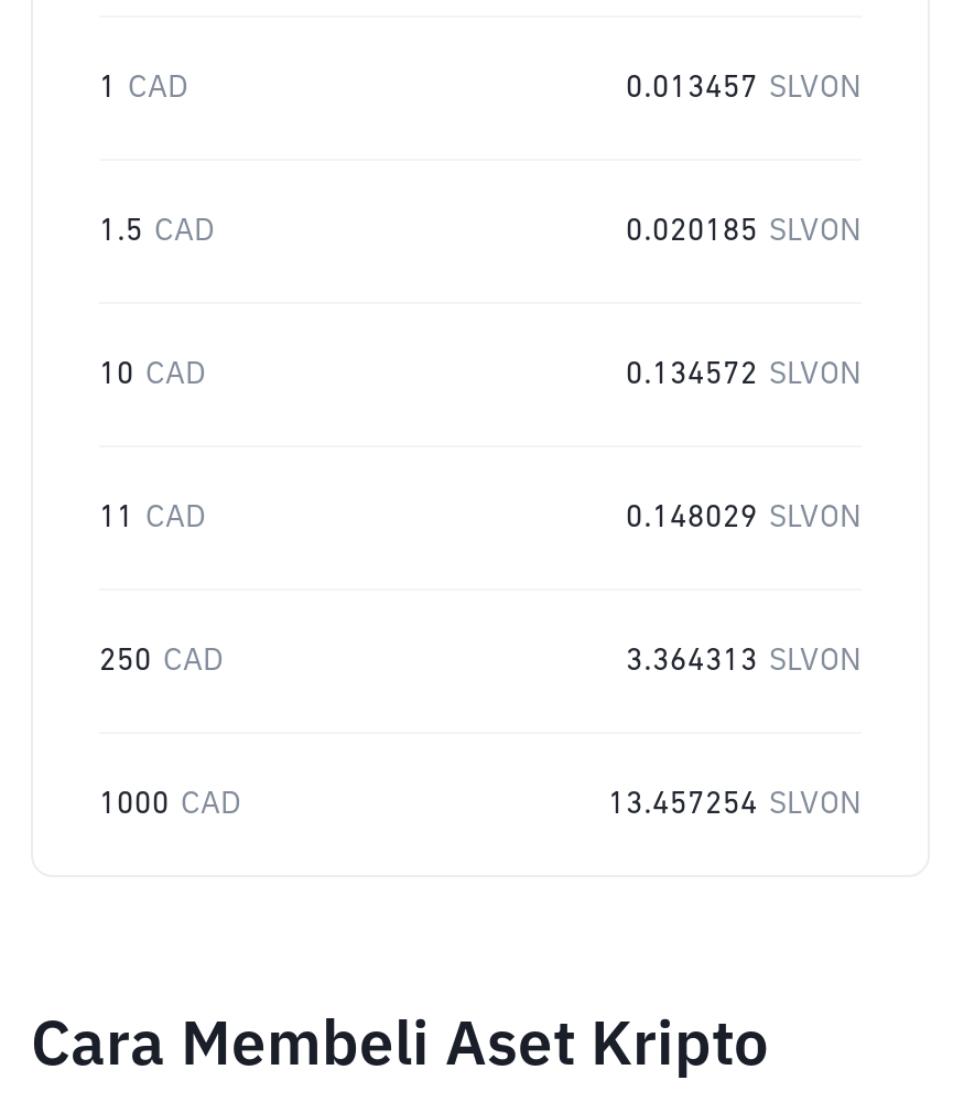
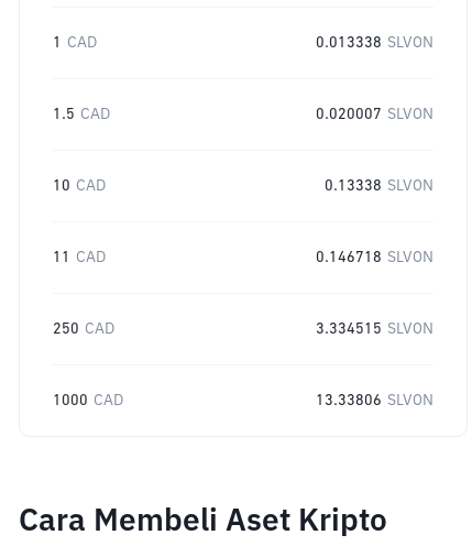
[626,73,862,104] 0.013457 SLVON -> [316,35,433,51] 0.013338 SLVON
[626,216,862,247] 0.020185 SLVON -> [316,107,433,122] 0.020007 SLVON
[626,359,862,390] 0.134572 SLVON -> [325,178,433,194] 0.13338 SLVON
[626,503,862,533] 0.148029 SLVON -> [316,250,433,265] 0.146718 SLVON
[626,646,862,677] 3.364313 SLVON -> [316,321,433,337] 3.334515 SLVON
[608,789,862,820] 13.457254 SLVON -> [316,393,433,408] 13.33806 SLVON

